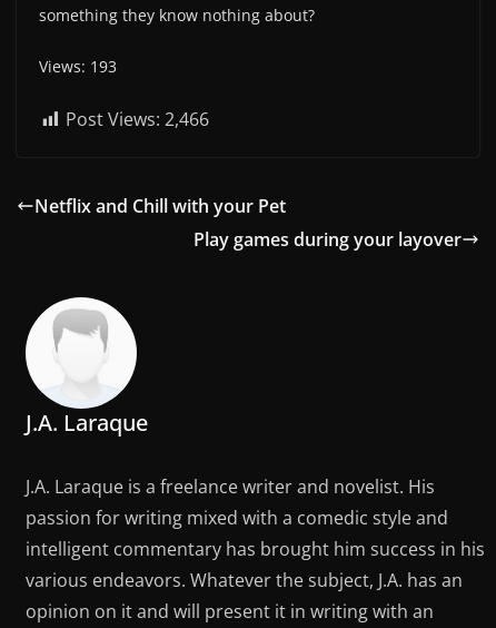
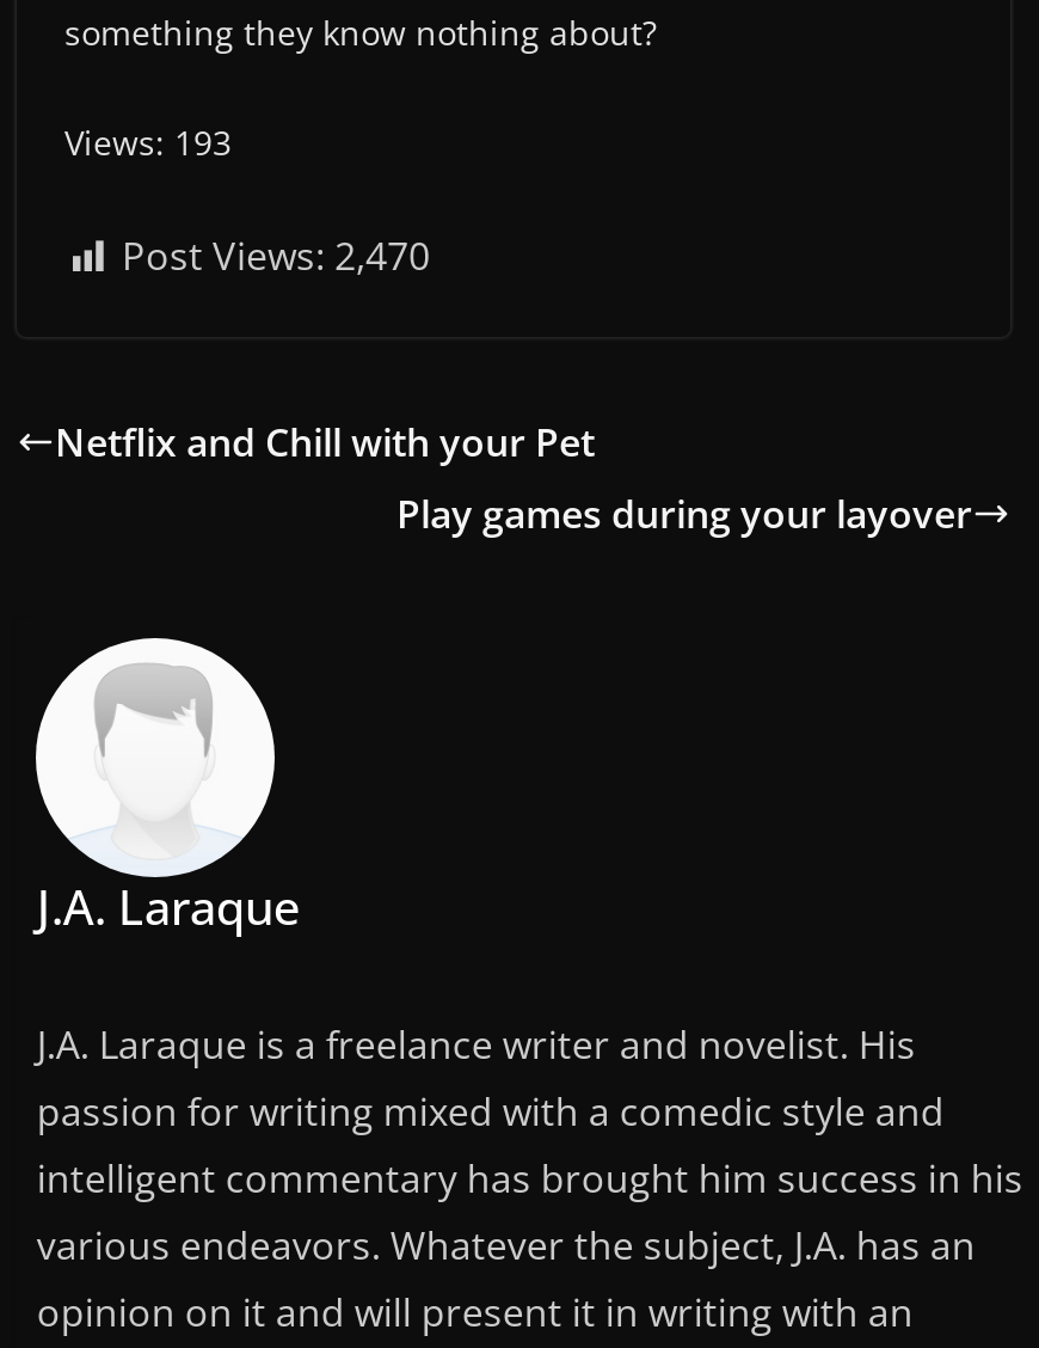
[66,107,209,131] Post Views: 2,466 -> [122,229,430,282] Post Views: 2,470

